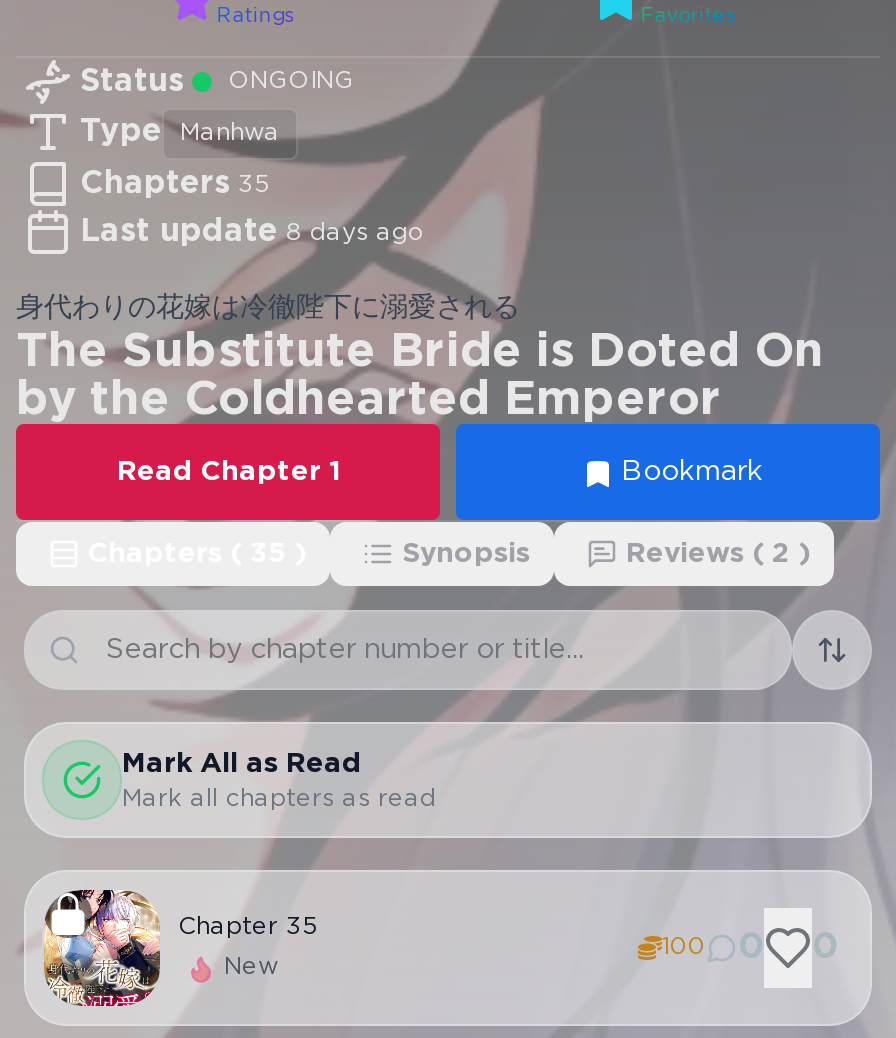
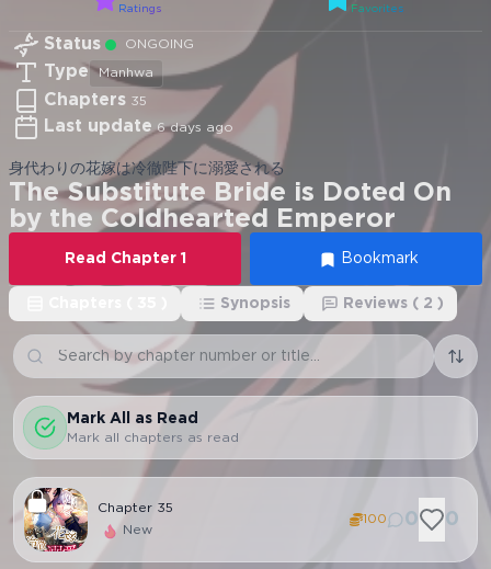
[80,216,426,246] Last update 8 days ago -> [44,119,233,135] Last update 6 days ago

